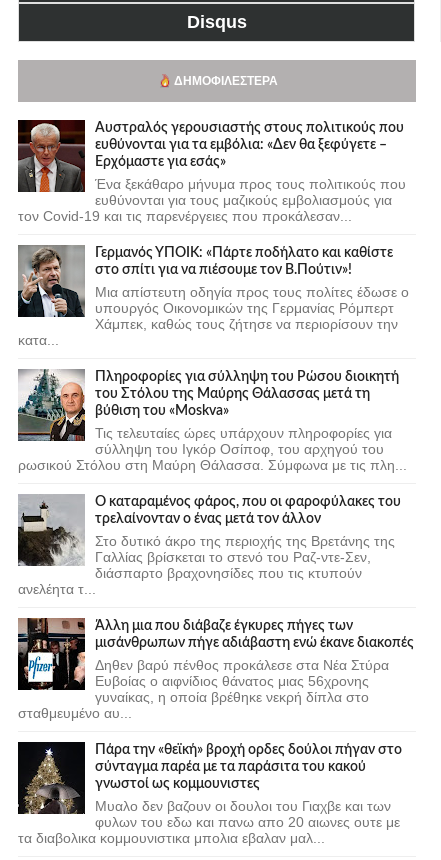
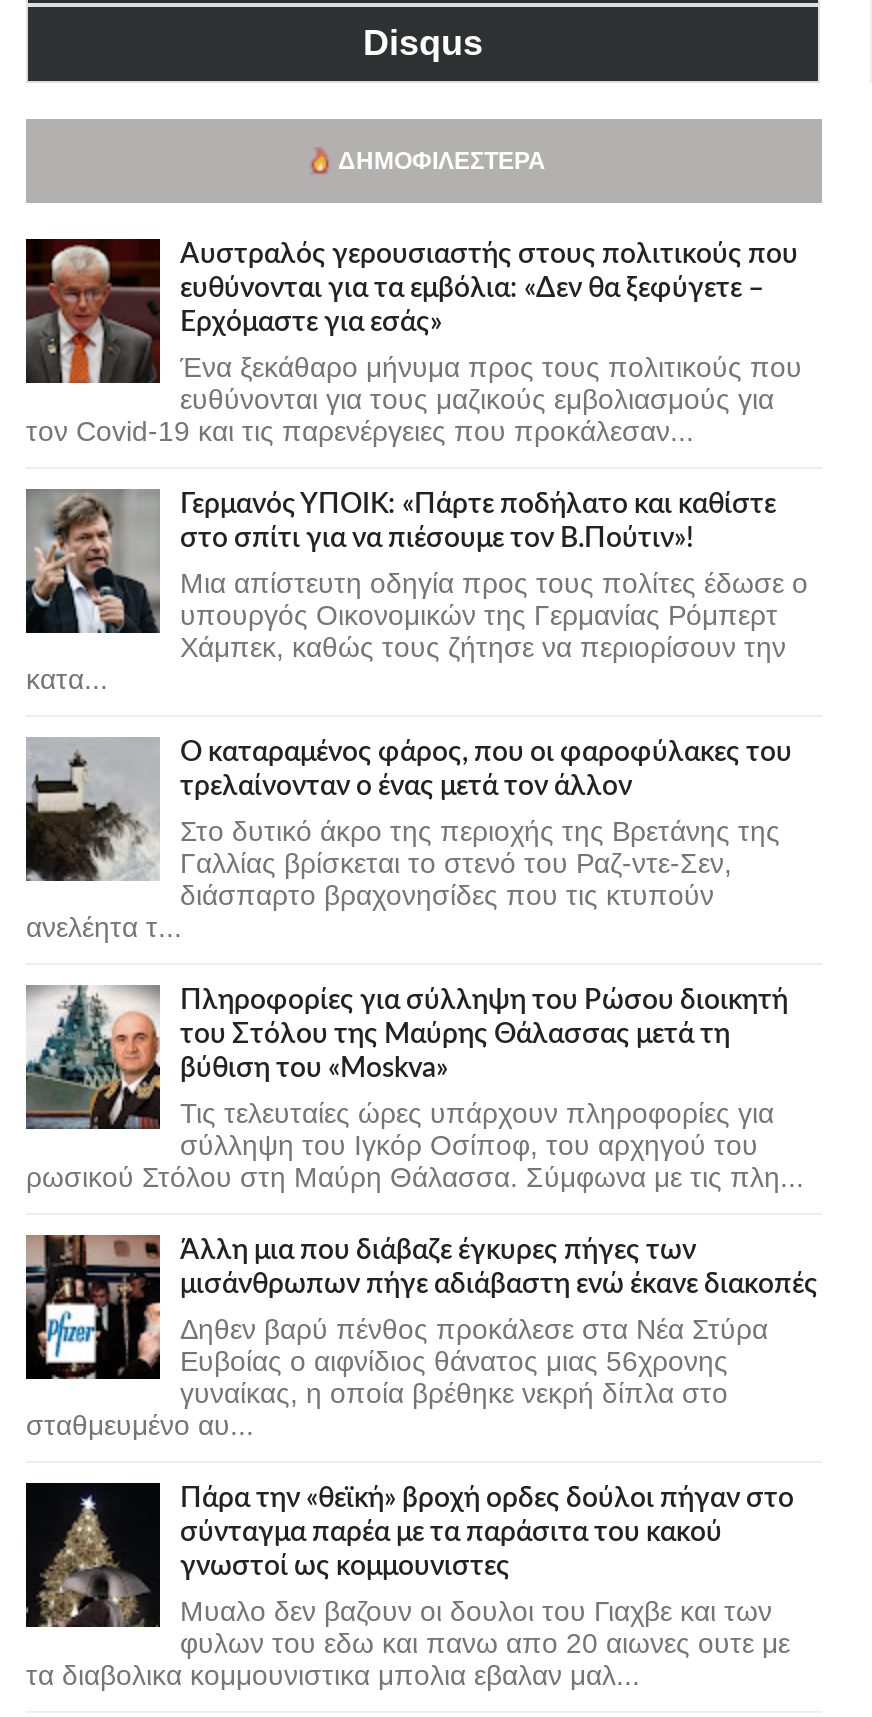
moved [17,368,407,473] -> [24,983,804,1193]: [image] | Πληροφορίες για σύλληψη του Ρώσου διοικητή | του Στόλου της Mαύρης Θάλασσας μετά τη | βύθιση του «Moskva» | Τις τελευταίες ώρες υπάρχουν πληροφορίες για | σύλληψη του Ιγκόρ Οσίποφ, του αρχηγού του | ρωσικού Στόλου στη Μαύρη Θάλασσα. Σύμφωνα με τις πλη...
moved [18,495,401,597] -> [26,739,792,943]: [image] | Ο καταραμένος φάρος, που οι φαροφύλακες του | τρελαίνονταν ο ένας μετά τον άλλον | Στο δυτικό άκρο της περιοχής της Βρετάνης της | Γαλλίας βρίσκεται το στενό του Ραζ-ντε-Σεν, | διάσπαρτο βραχονησίδες που τις κτυπούν | ανελέητα τ...

